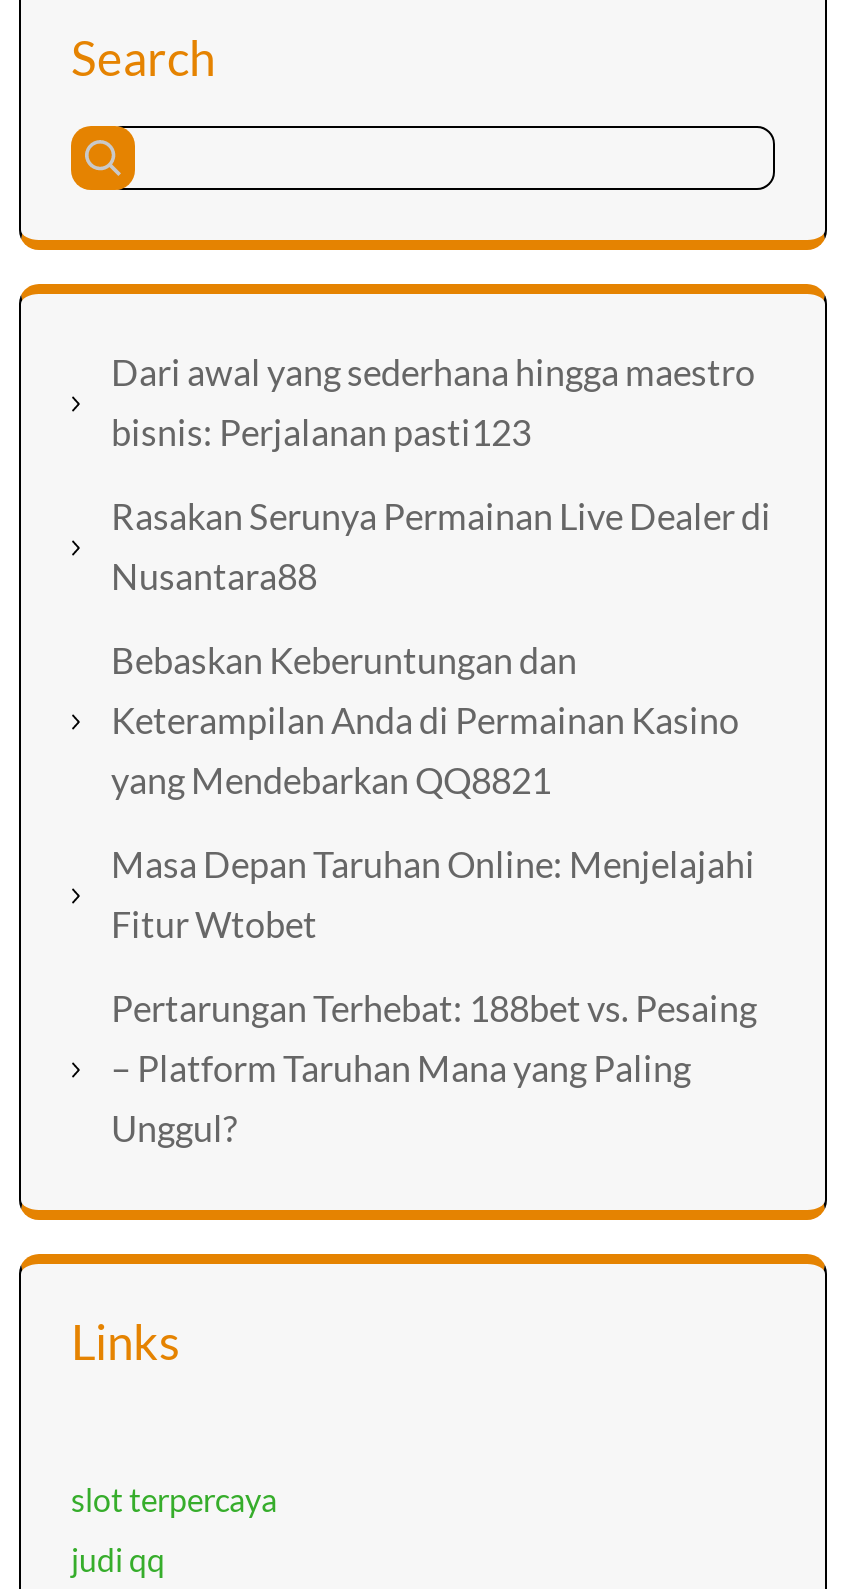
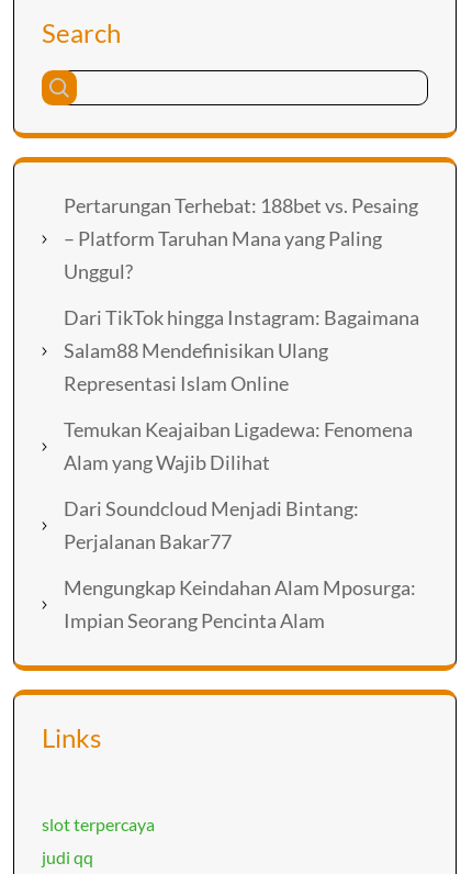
[111,350,771,946] Dari awal yang sederhana hingga maestro | bisnis: Perjalanan pasti123 | Rasakan Serunya Permainan Live Dealer di | Nusantara88 | Bebaskan Keberuntungan dan | Keterampilan Anda di Permainan Kasino | yang Mendebarkan QQ8821 | Masa Depan Taruhan Online: Menjelajahi | Fitur Wtobet -> none
moved [111,986,757,1150] -> [64,193,418,283]: Pertarungan Terhebat: 188bet vs. Pesaing | – Platform Taruhan Mana yang Paling | Unggul?
none -> [64,305,419,632] Dari TikTok hingga Instagram: Bagaimana | Salam88 Mendefinisikan Ulang | Representasi Islam Online | Temukan Keajaiban Ligadewa: Fenomena | Alam yang Wajib Dilihat | Dari Soundcloud Menjadi Bintang: | Perjalanan Bakar77 | Mengungkap Keindahan Alam Mposurga: | Impian Seorang Pencinta Alam

